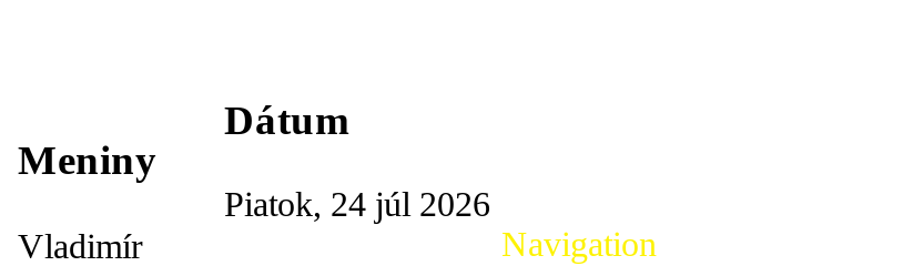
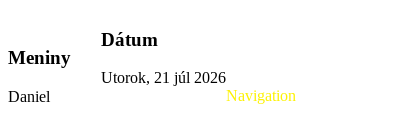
[224,186,490,224] Piatok, 24 júl 2026 -> [101,69,226,86] Utorok, 21 júl 2026
[18,228,142,265] Vladimír -> [8,88,50,105] Daniel

